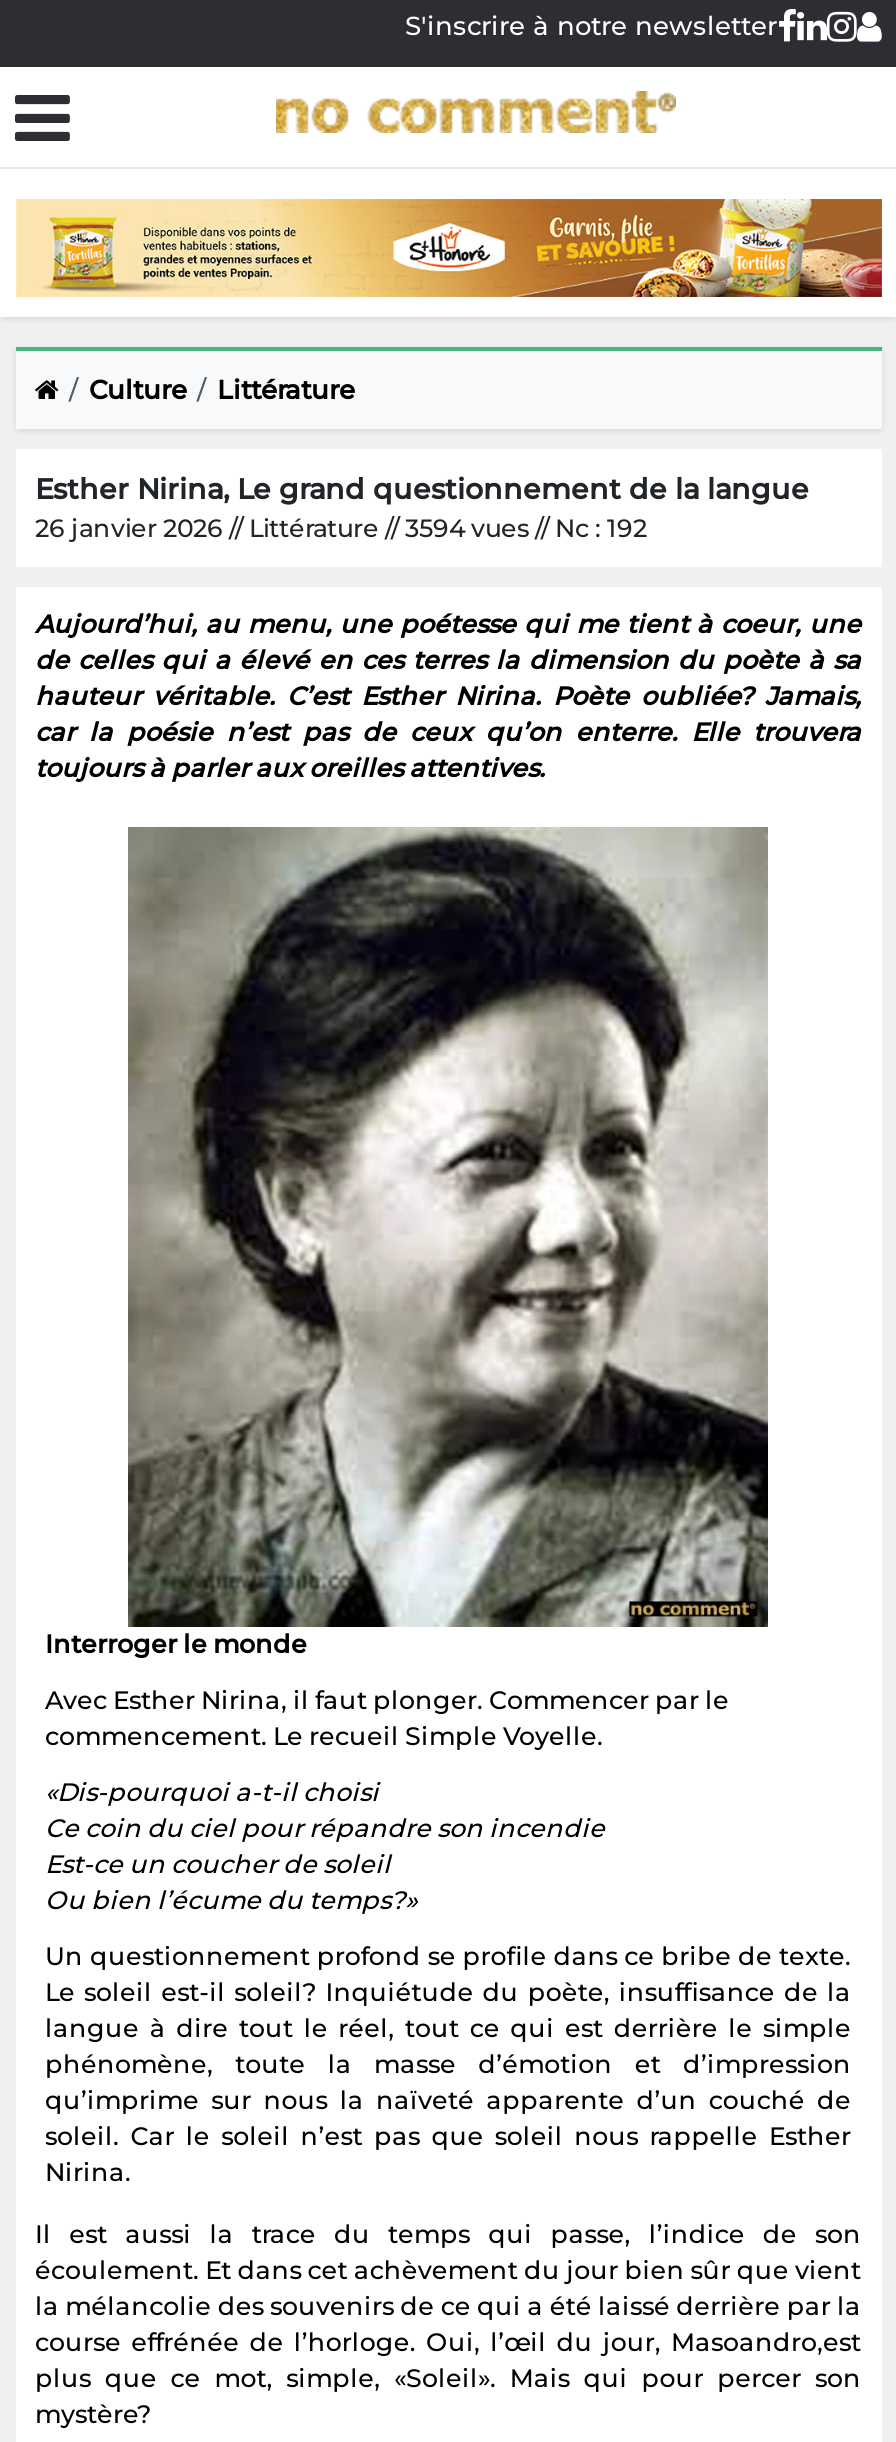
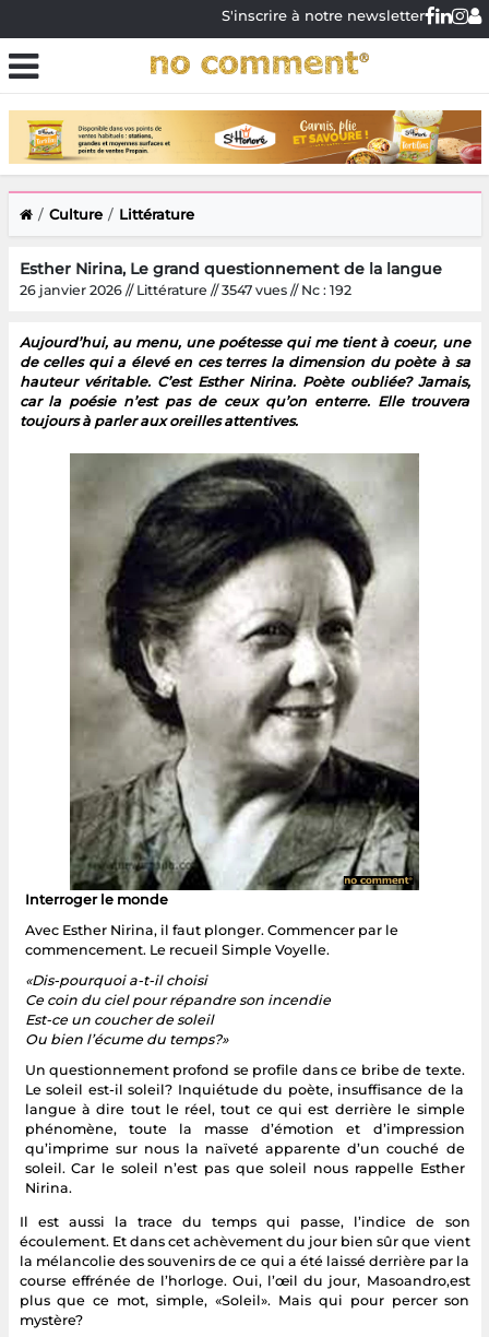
[35,513,647,543] 26 janvier 2026 // Littérature // 3594 vues // Nc : 192 -> [19,282,351,298] 26 janvier 2026 // Littérature // 3547 vues // Nc : 192

